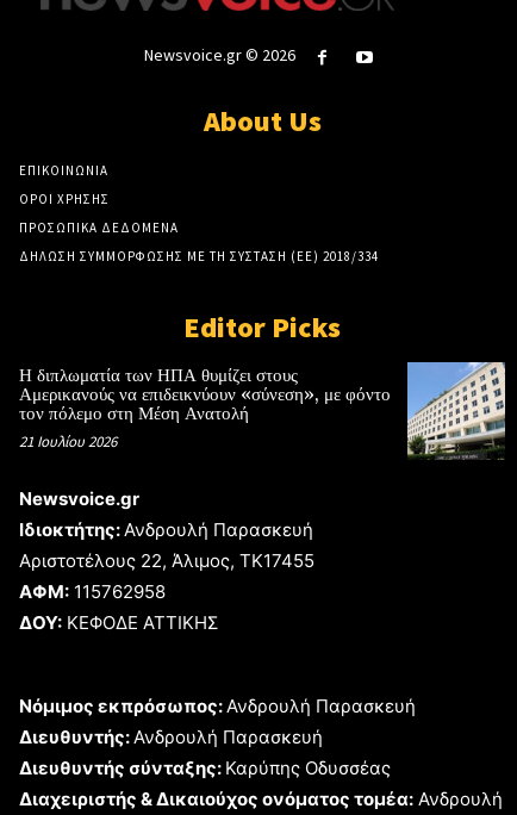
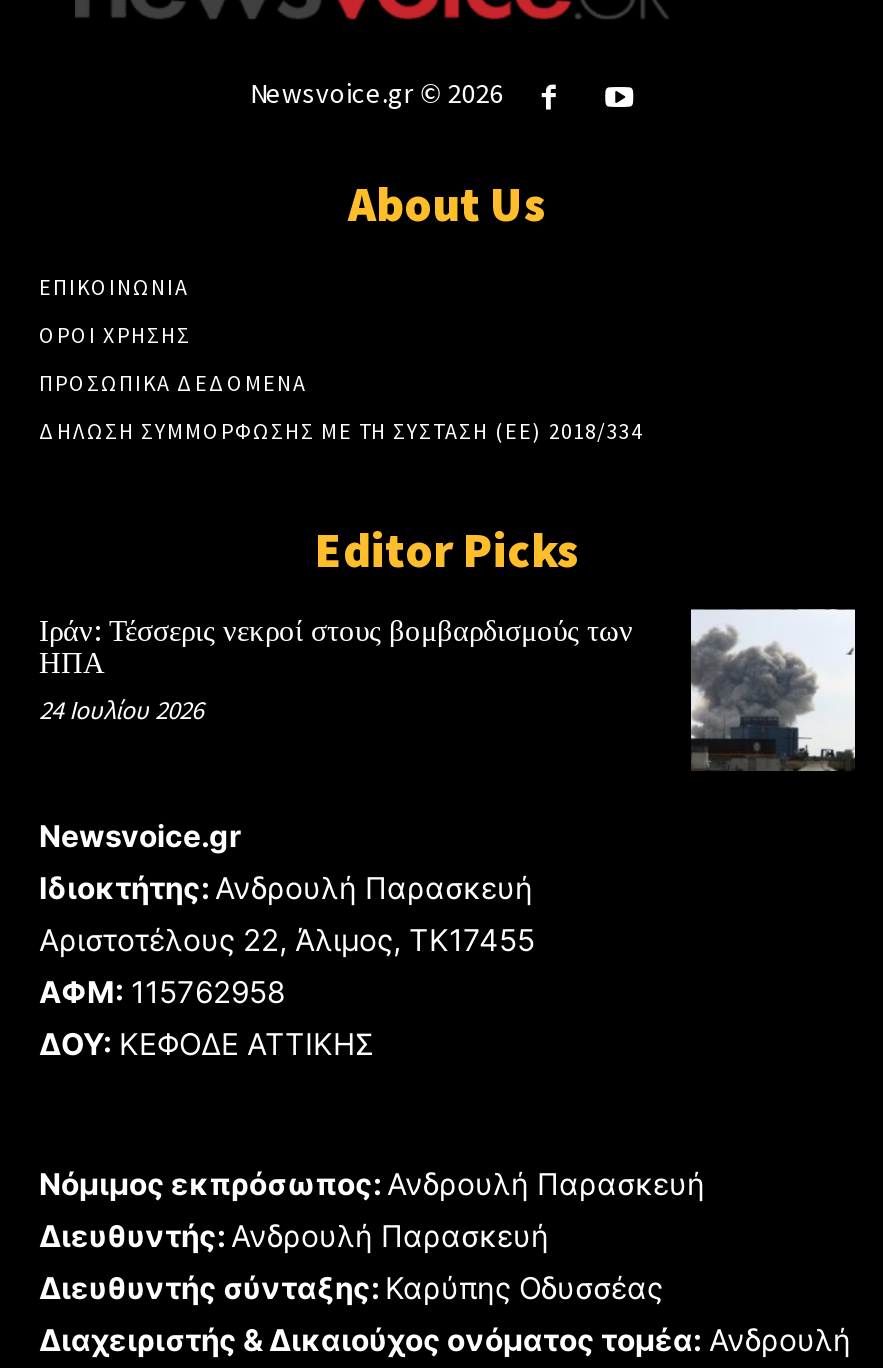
[19,361,506,459] [image] | Η διπλωματία των ΗΠΑ θυμίζει στους | Αμερικανούς να επιδεικνύουν «σύνεση», με φόντο | τον πόλεμο στη Μέση Ανατολή | 21 Ιουλίου 2026 -> [39,608,857,772] [image] | Ιράν: Τέσσερις νεκροί στους βομβαρδισμούς των | ΗΠΑ | 24 Ιουλίου 2026

